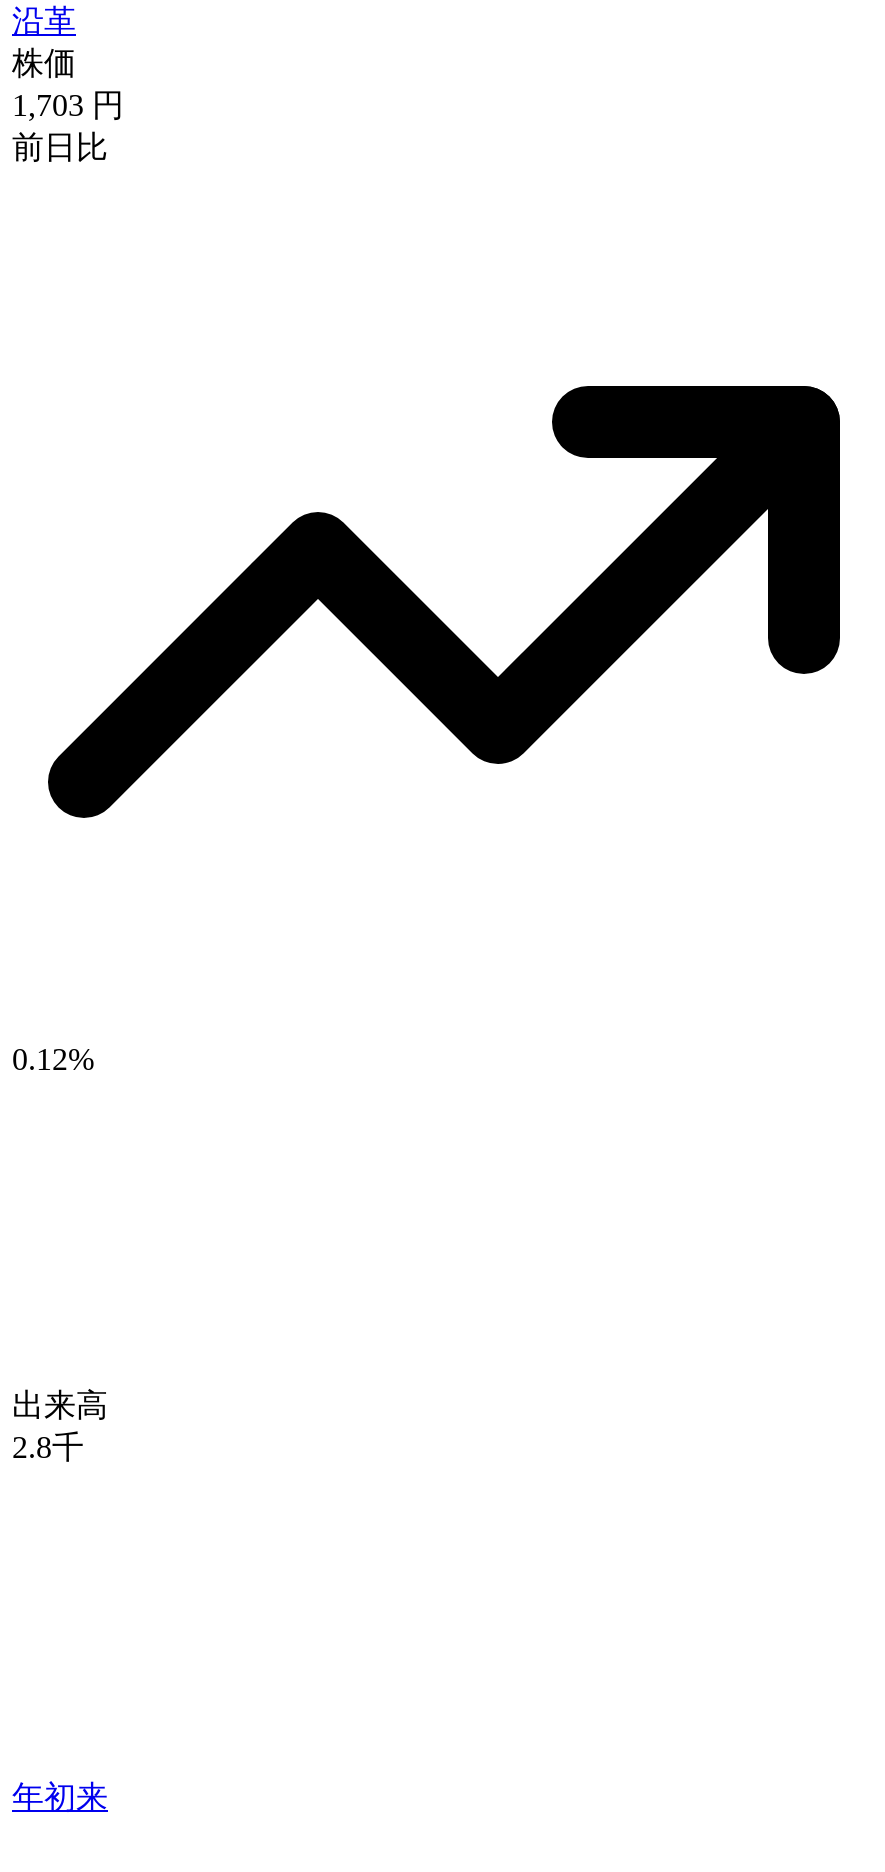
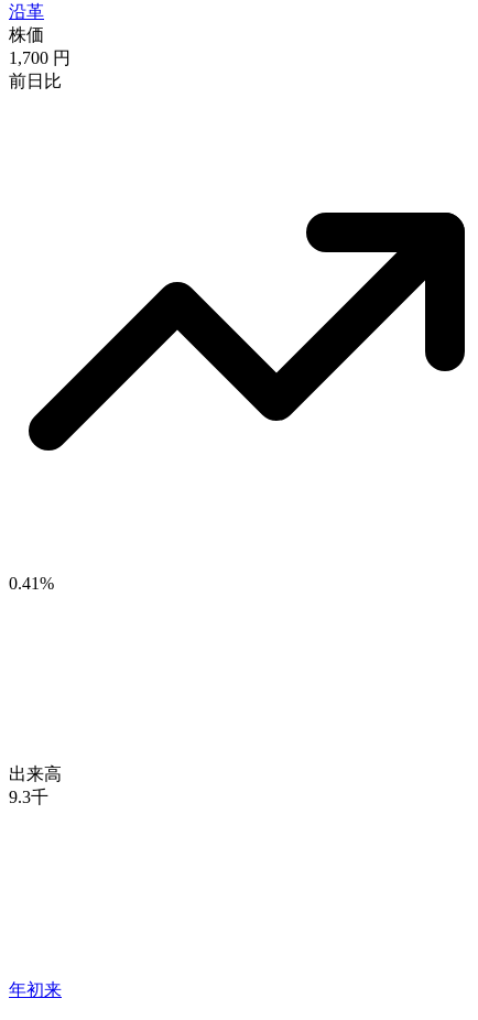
[12,88,124,122] 1,703 円 -> [9,48,70,67] 1,700 円
[12,1042,94,1076] 0.12% -> [9,574,54,593] 0.41%
[12,1430,84,1464] 2.8千 -> [9,787,48,806] 9.3千

